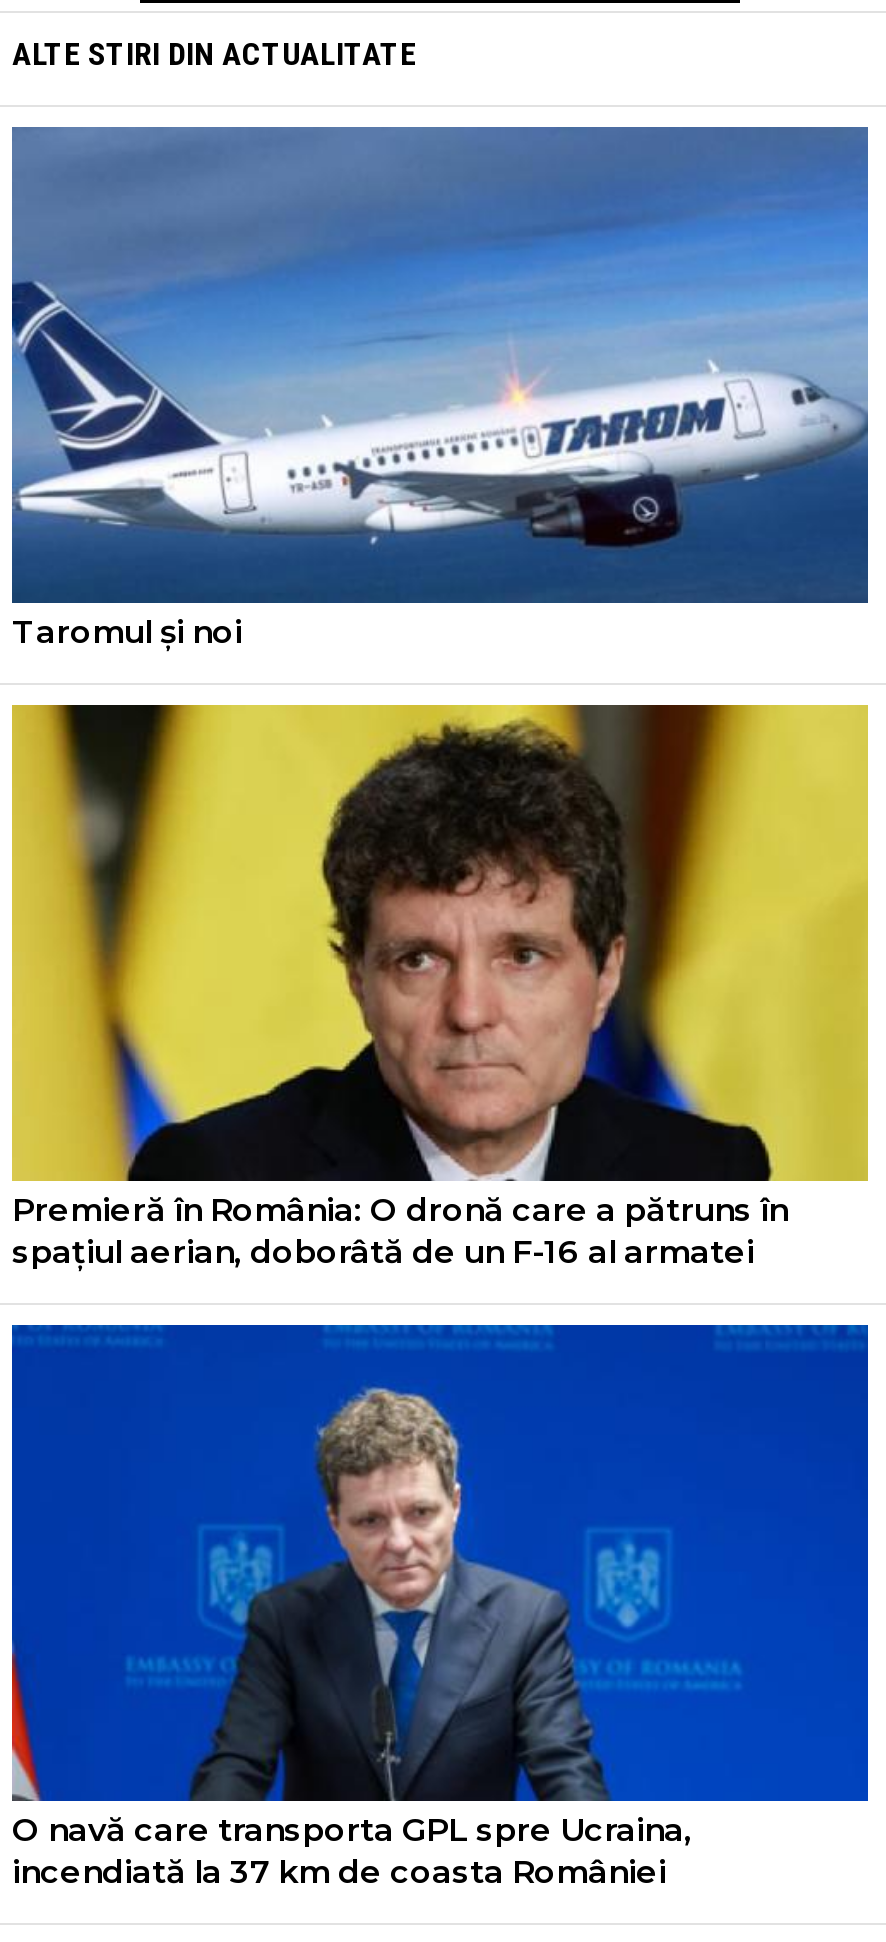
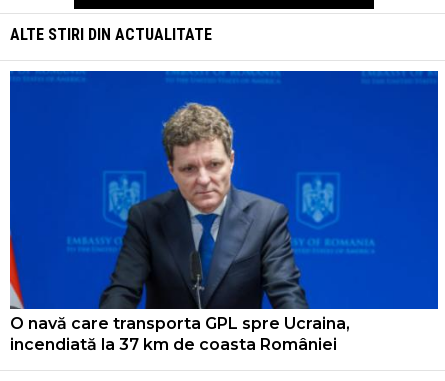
[10,127,870,651] [image] | Taromul și noi -> none
[10,703,870,1271] [image] | Premieră în România: O dronă care a pătruns în | spațiul aerian, doborâtă de un F-16 al armatei -> none

